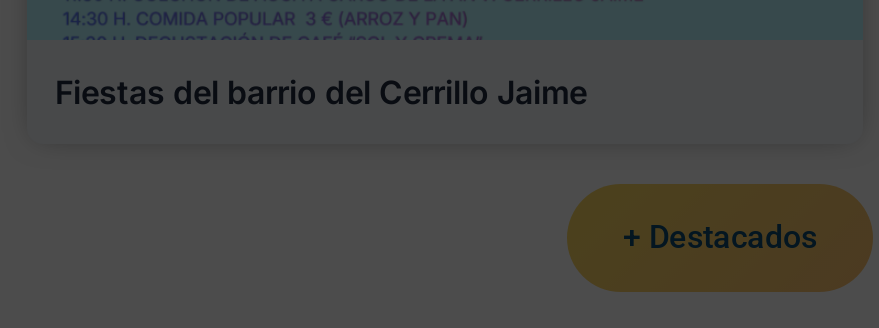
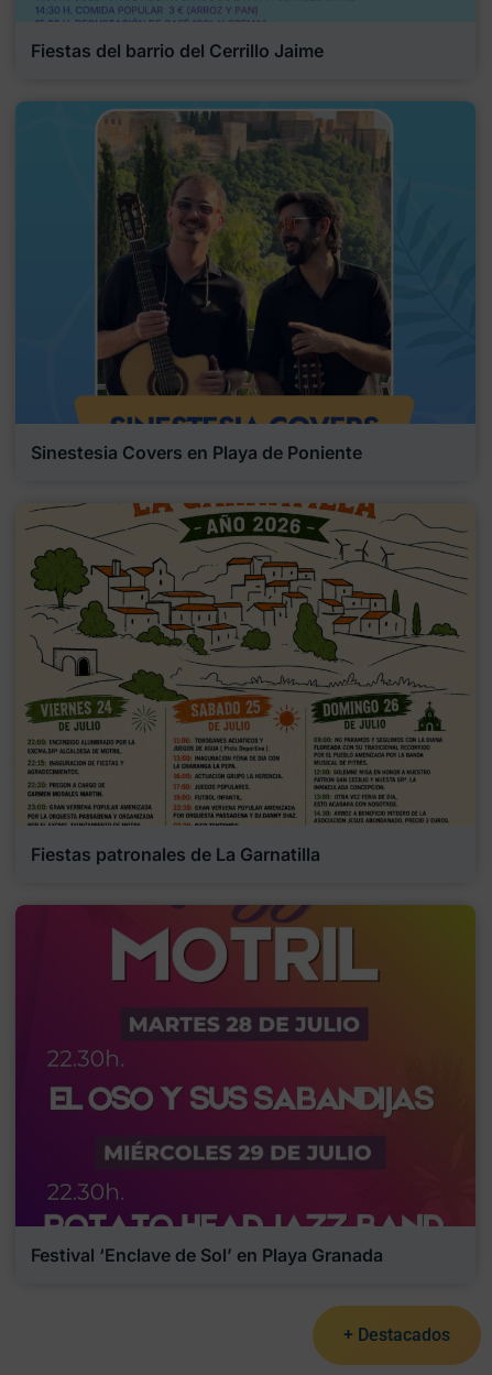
none -> [14,904,477,1266] [image] | Festival ‘Enclave de Sol’ en Playa Granada
none -> [15,101,475,463] [image] | Sinestesia Covers en Playa de Poniente
none -> [17,501,474,865] [image] | Fiestas patronales de La Garnatilla

